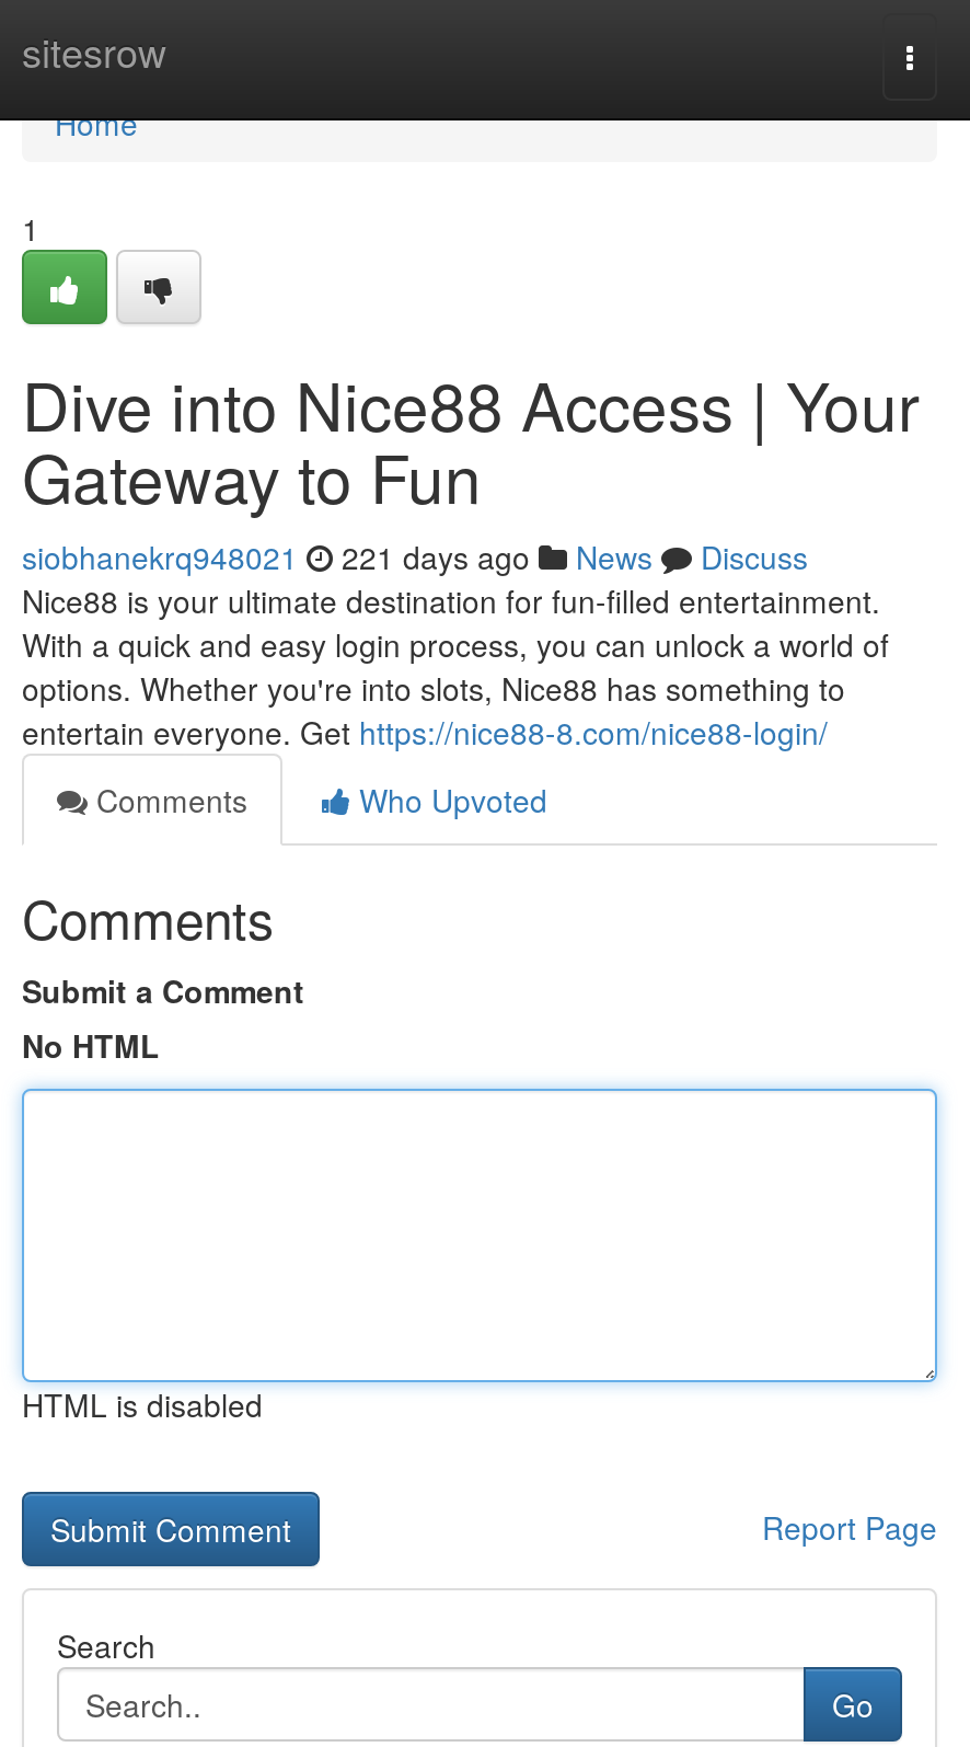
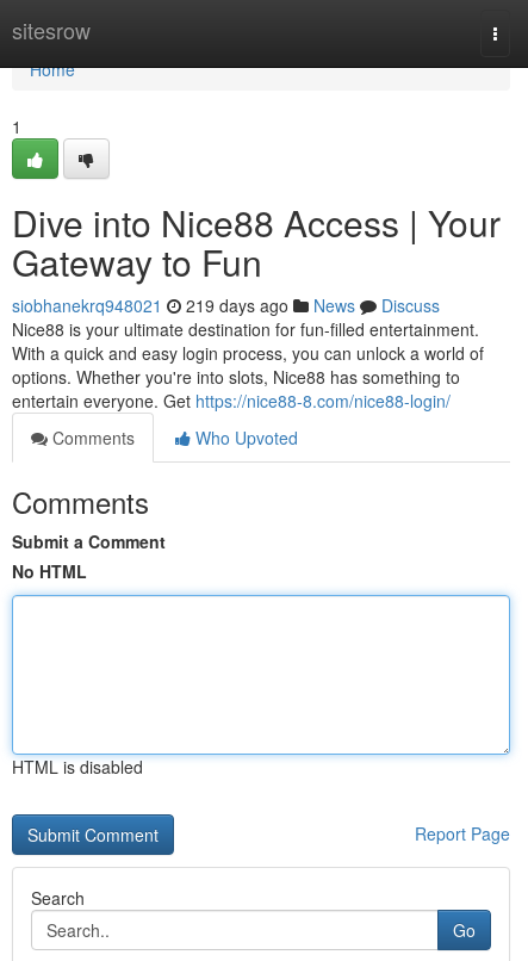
[22,535,808,578] siobhanekrq948021 221 days ago News Discuss -> [12,293,440,317] siobhanekrq948021 219 days ago News Discuss

